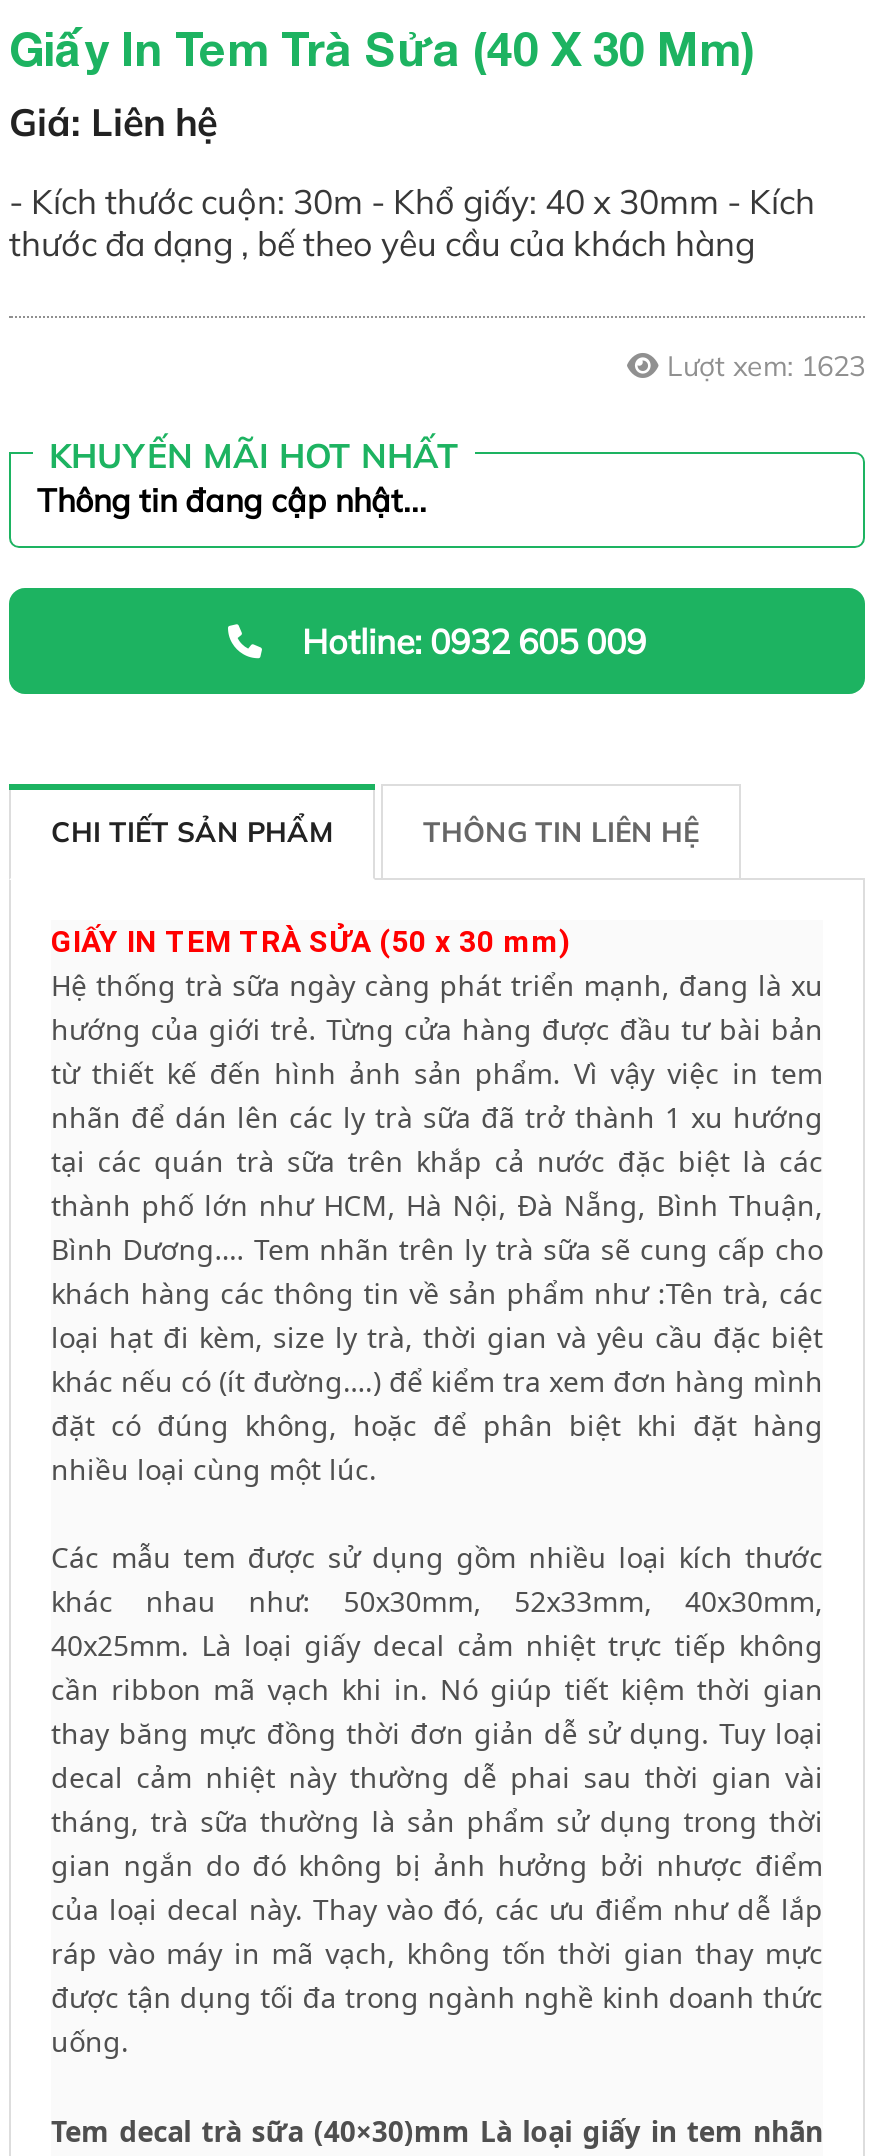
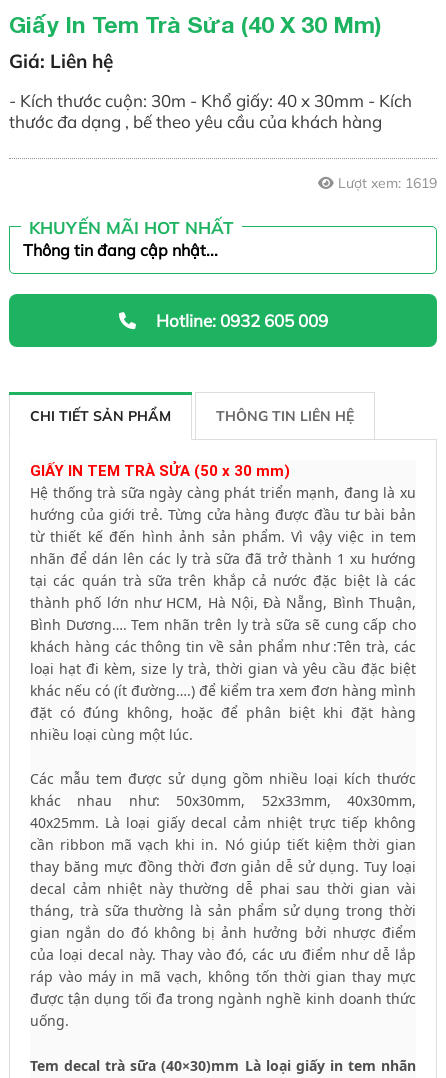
[659,348,865,384] Lượt xem: 1623 -> [334,174,437,192] Lượt xem: 1619

